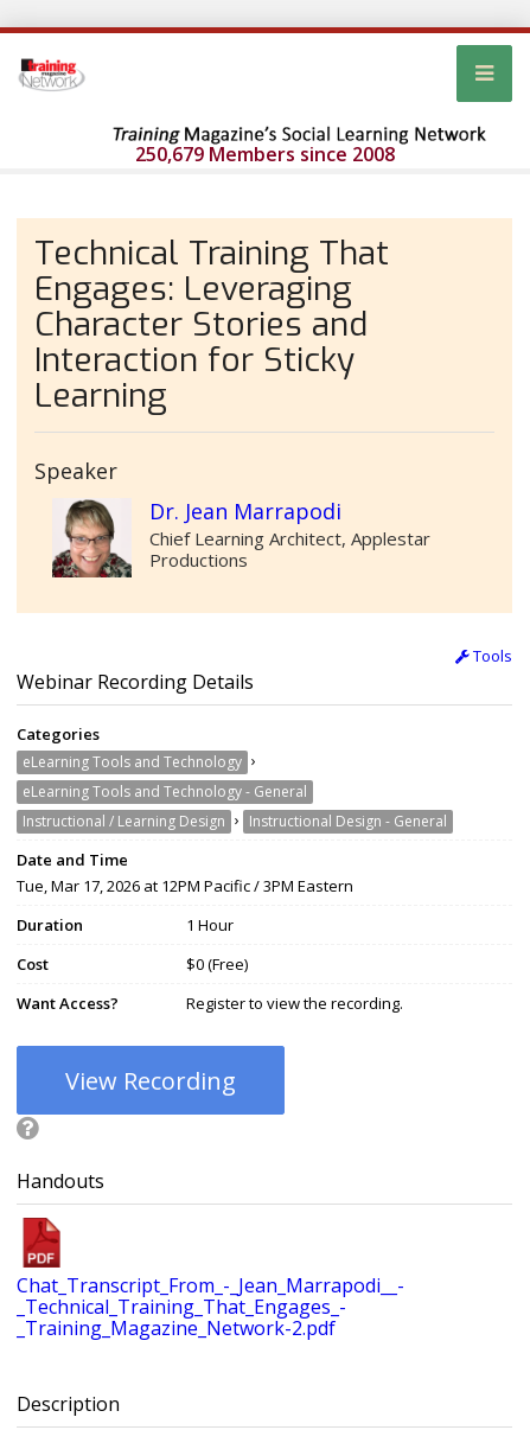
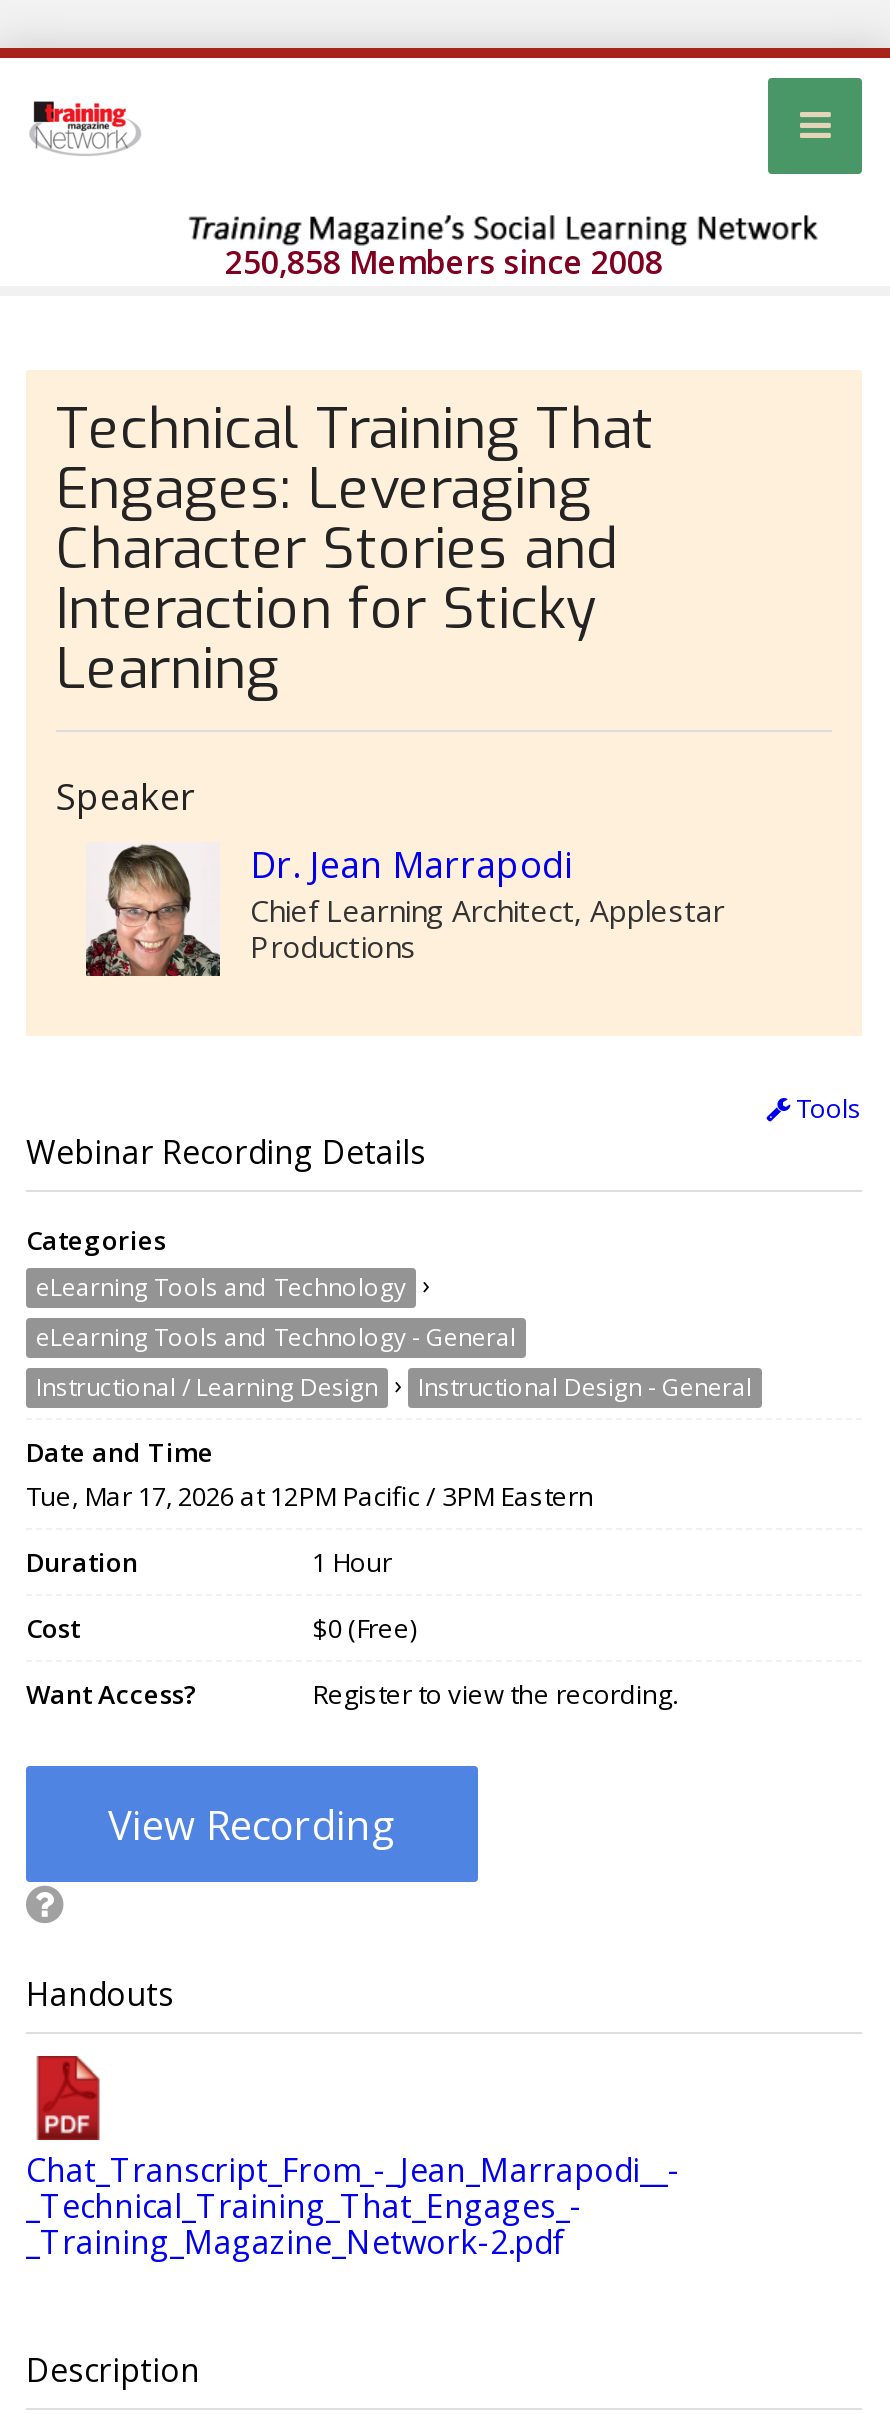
[135,141,394,167] 250,679 Members since 2008 -> [225,240,663,284] 250,858 Members since 2008

